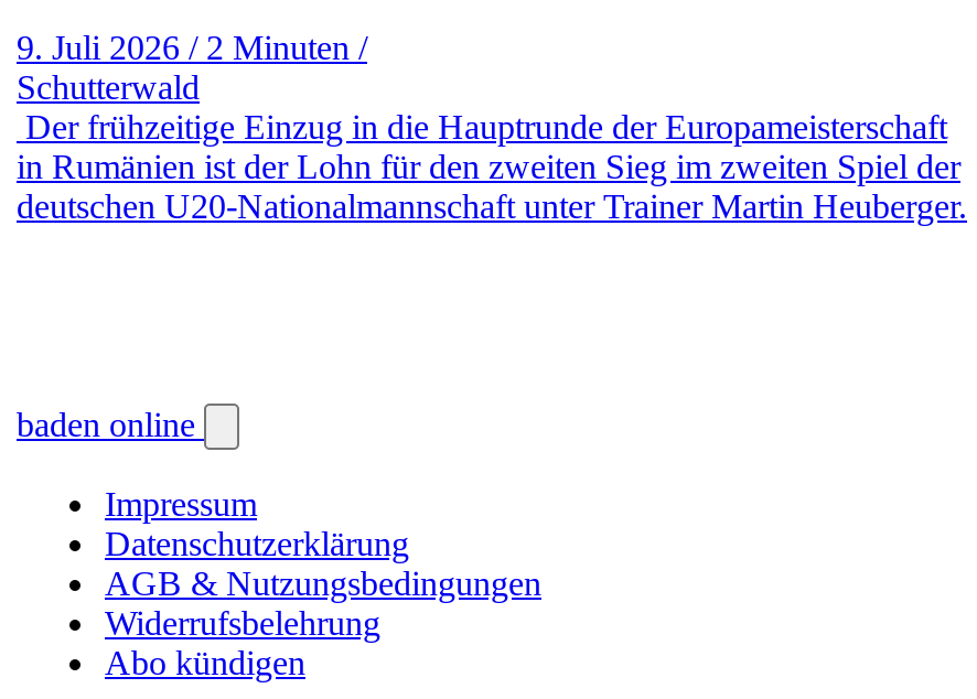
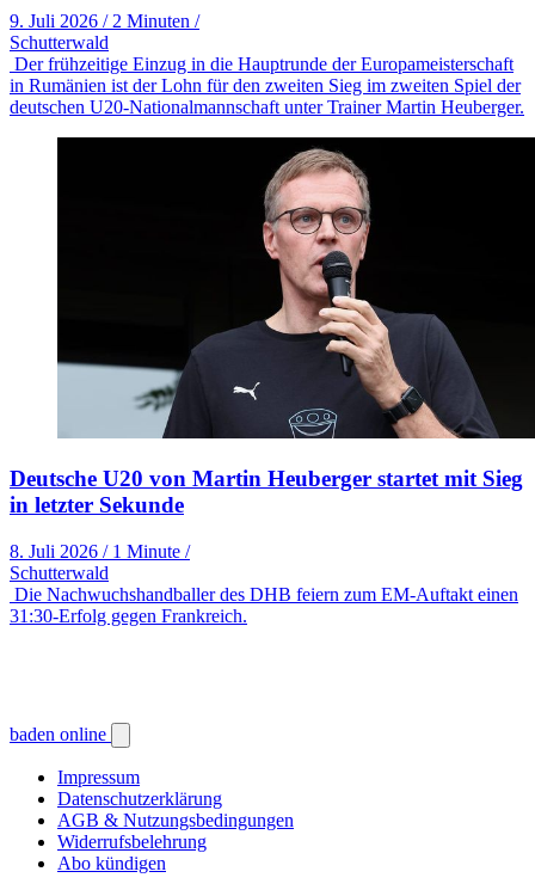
none -> [10,136,531,626] [image] | Deutsche U20 von Martin Heuberger startet mit Sieg | in letzter Sekunde | 8. Juli 2026 / 1 Minute / | Schutterwald | Die Nachwuchshandballer des DHB feiern zum EM-Auftakt einen | 31:30-Erfolg gegen Frankreich.

